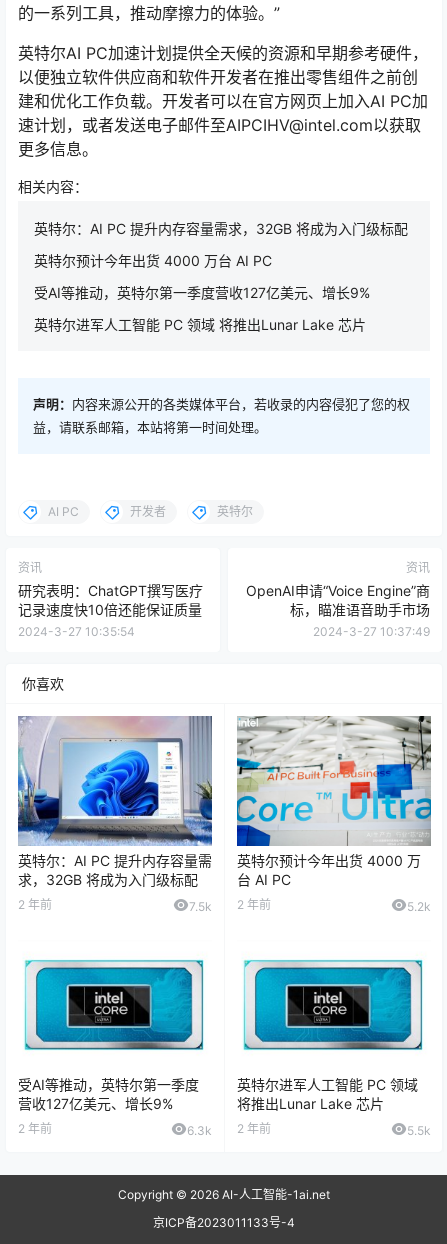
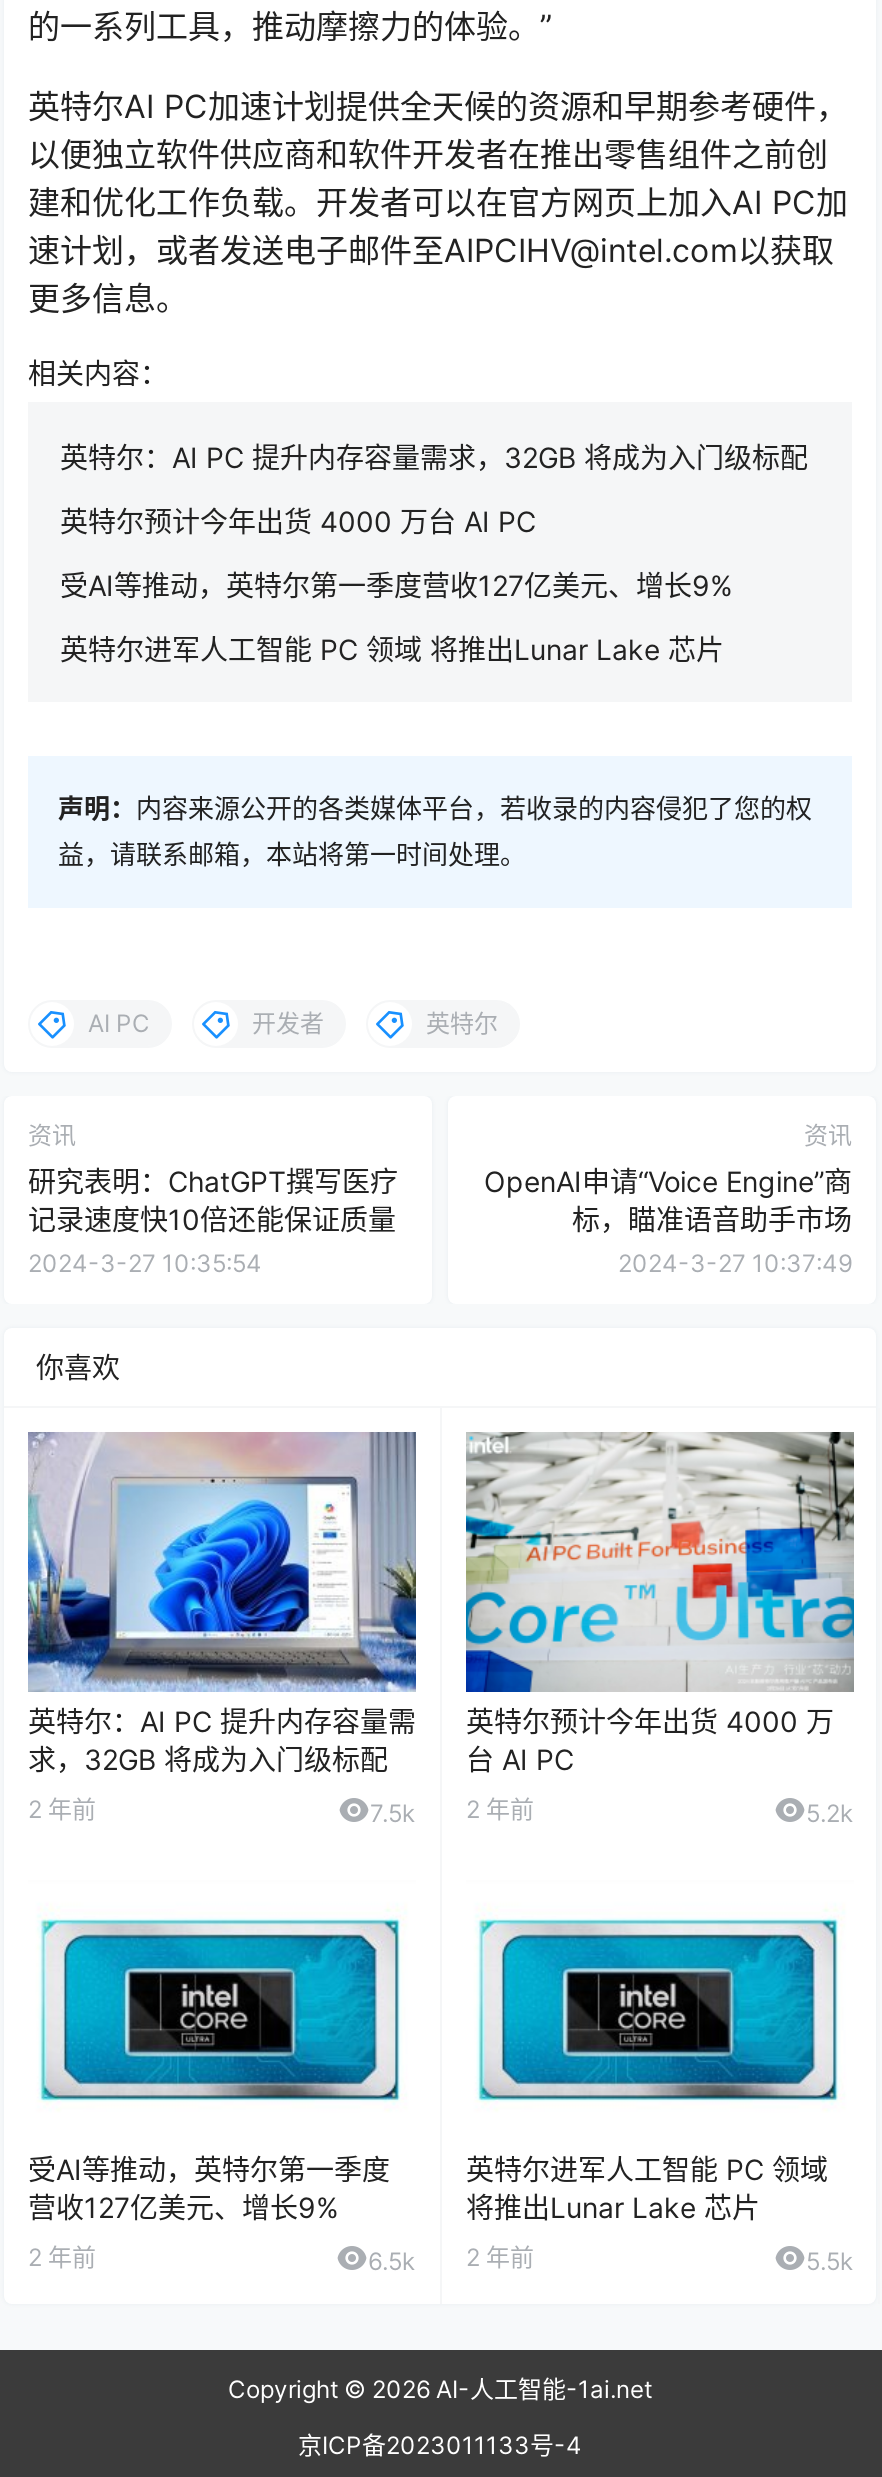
[187,1121,271,1138] 6.3k 2 年前 -> [368,2243,534,2277] 6.5k 2 年前

